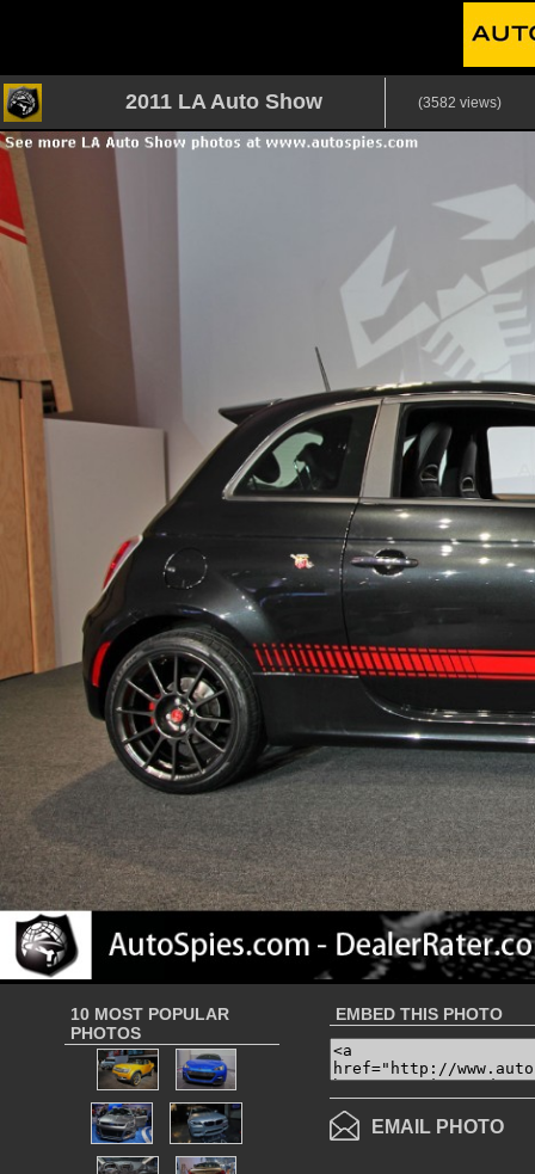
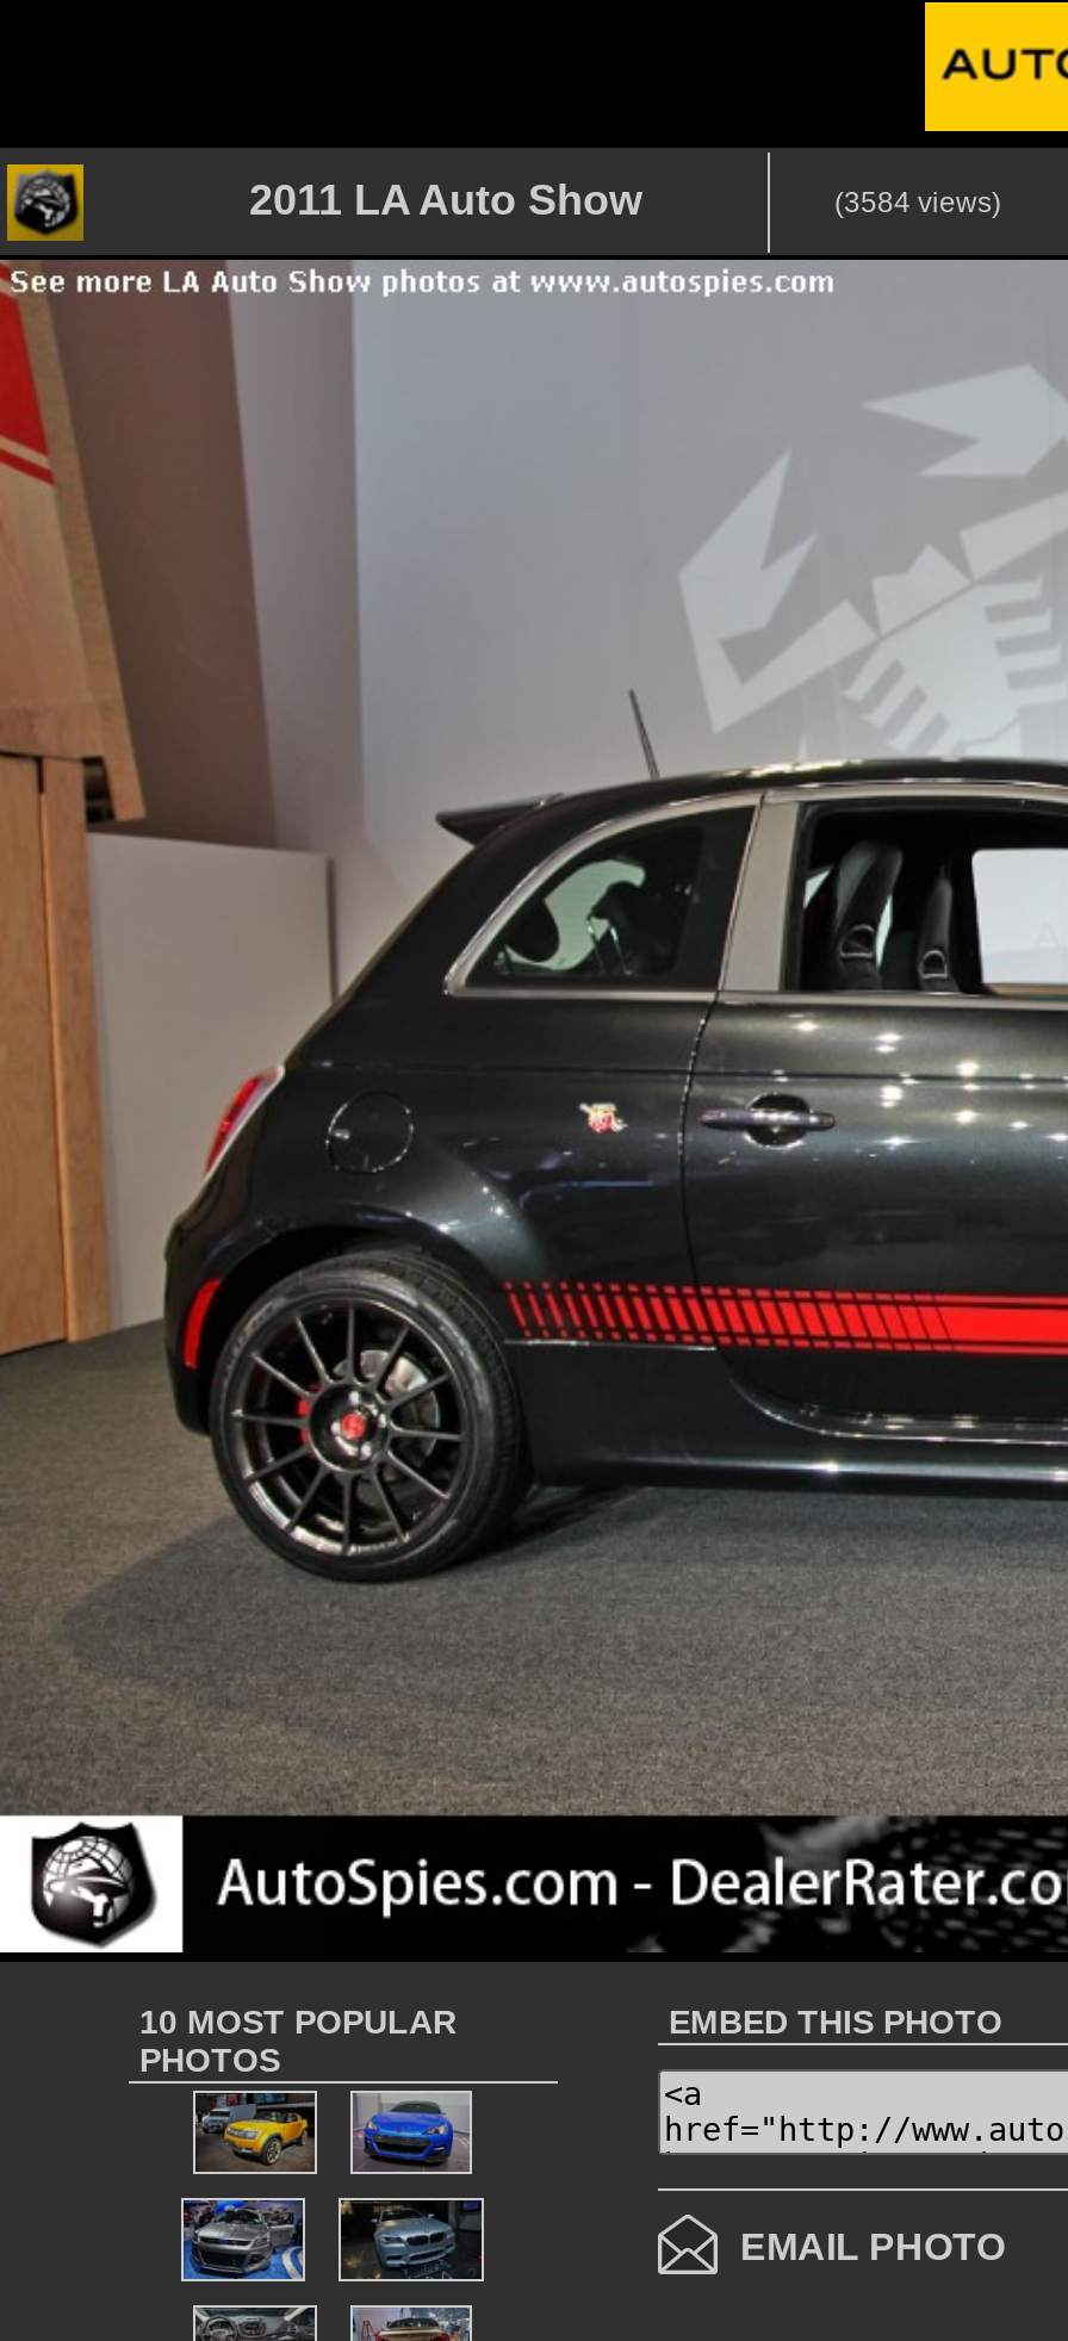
[418,94,502,111] (3582 views) -> [834,186,1001,219] (3584 views)

